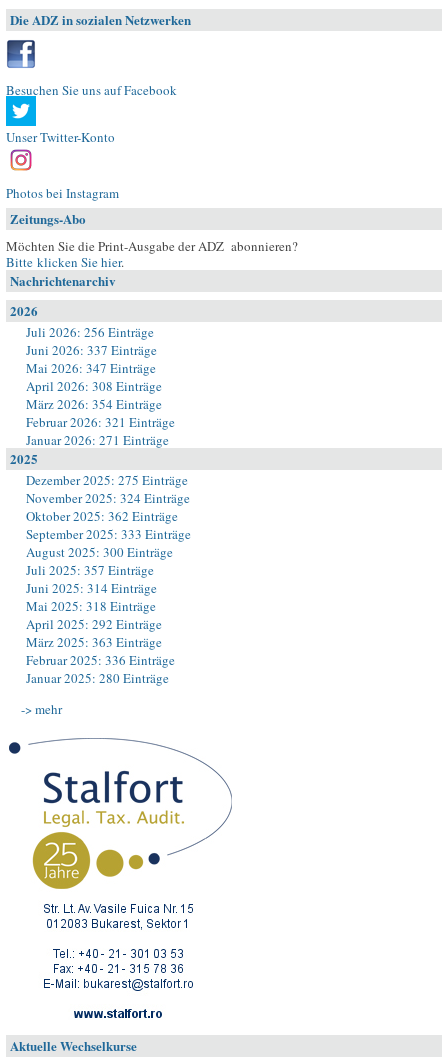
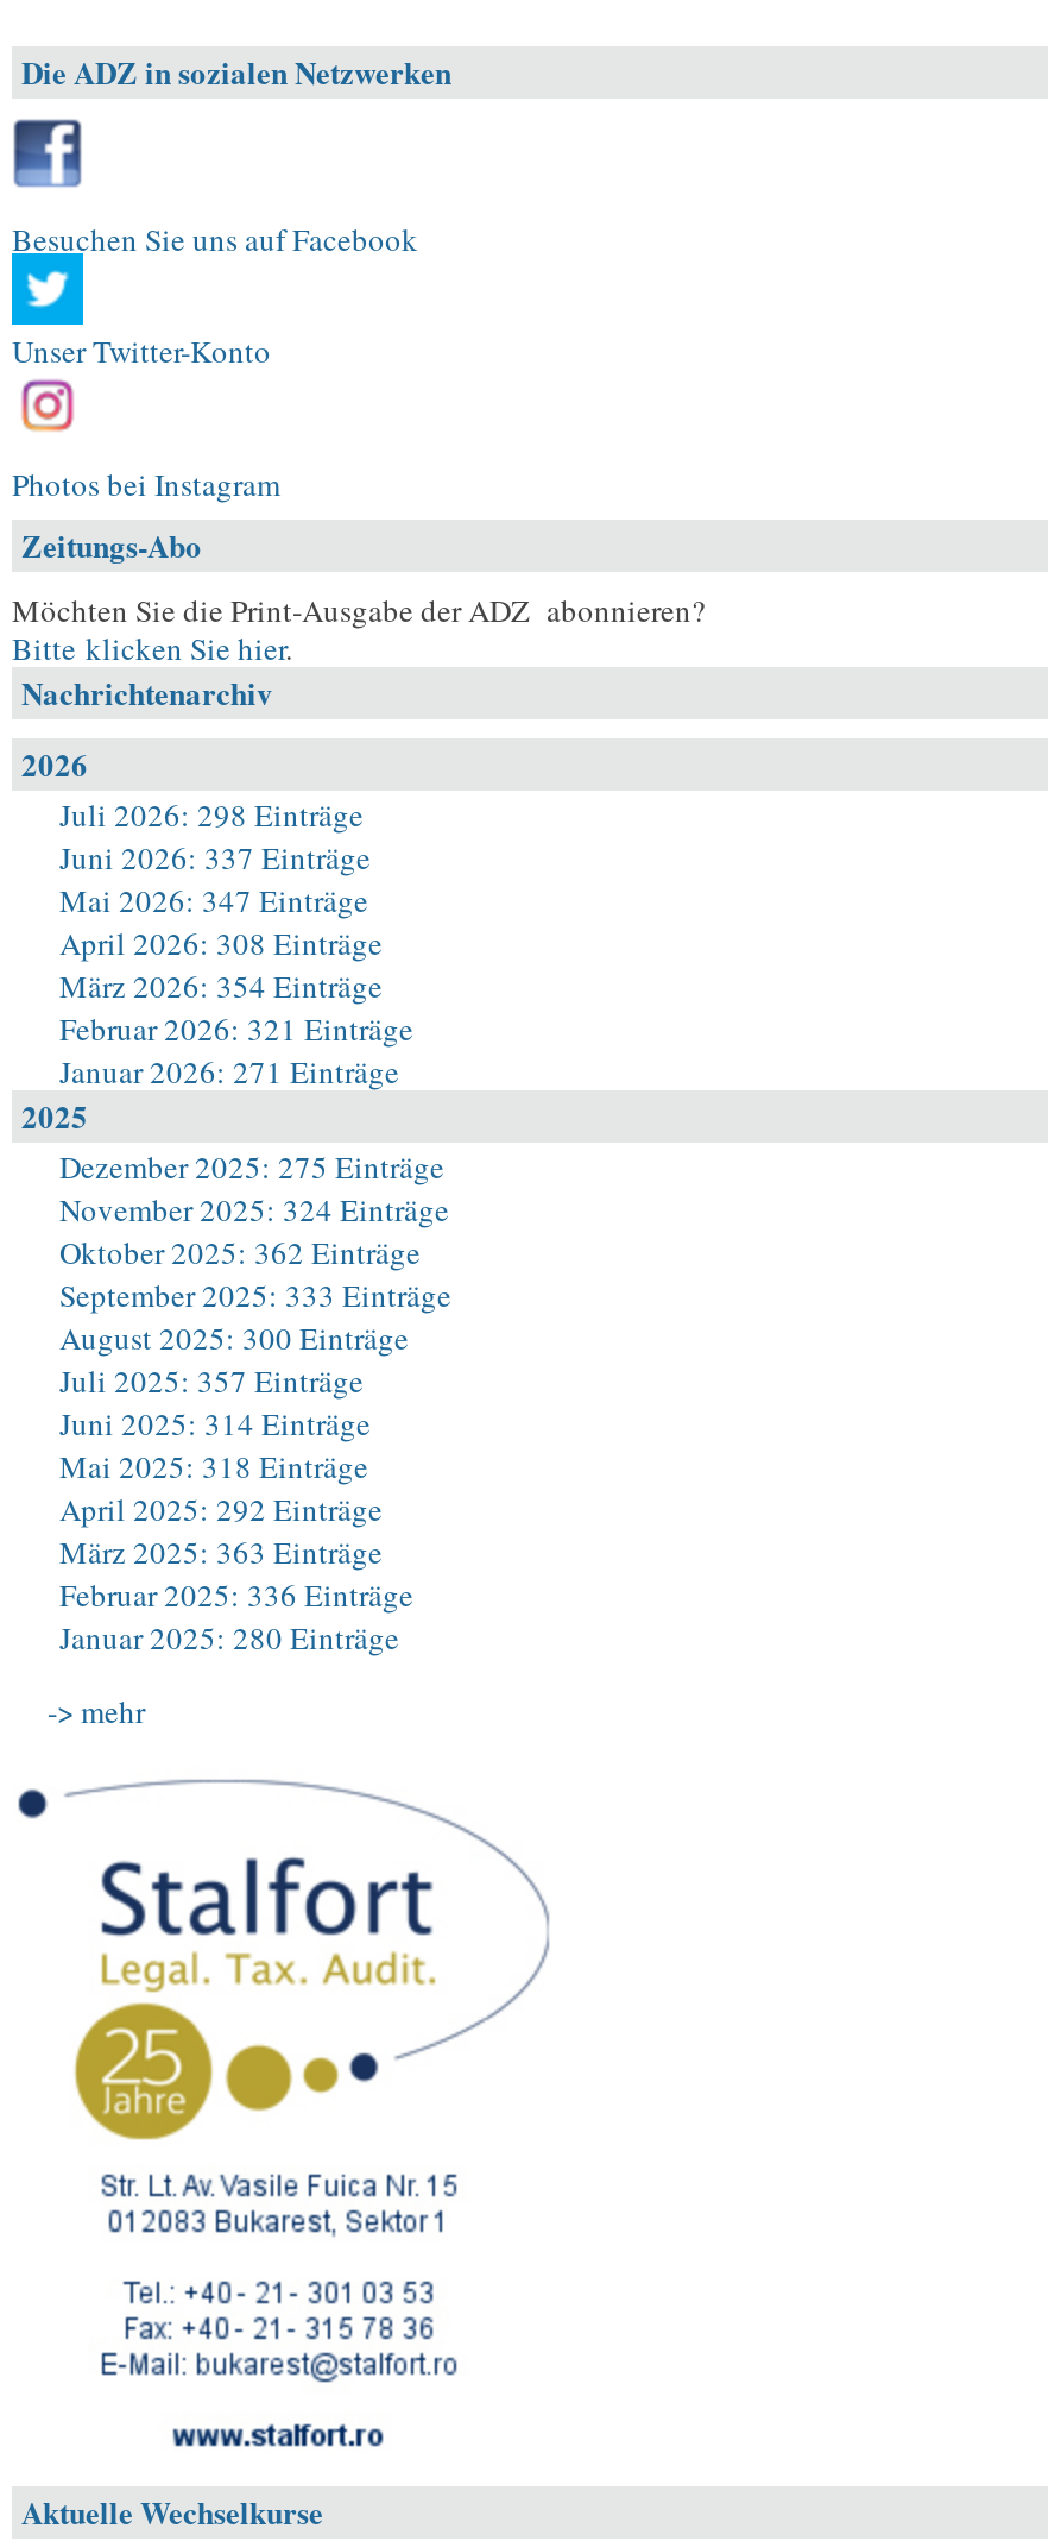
[26,323,154,341] Juli 2026: 256 Einträge -> [59,793,364,836] Juli 2026: 298 Einträge

